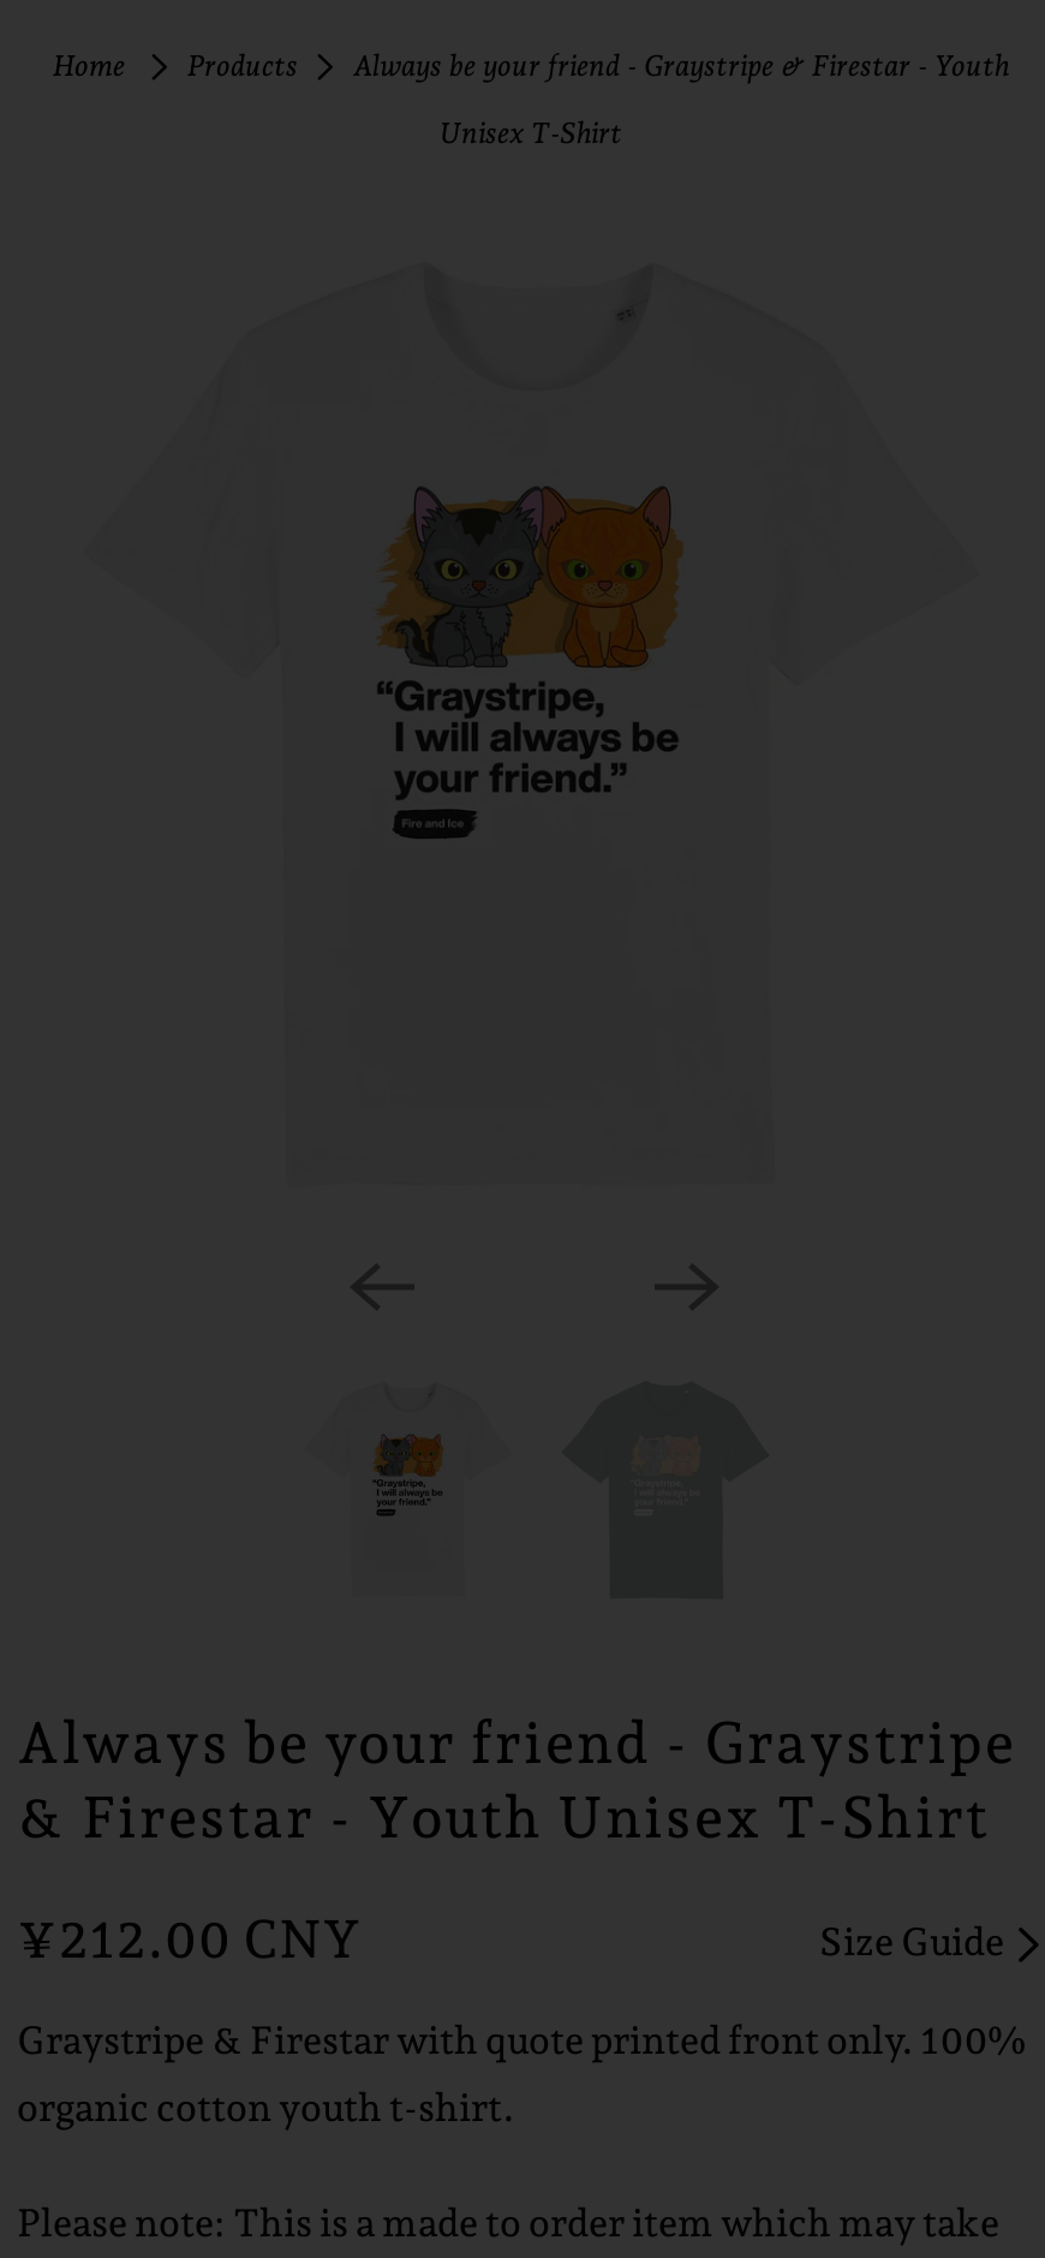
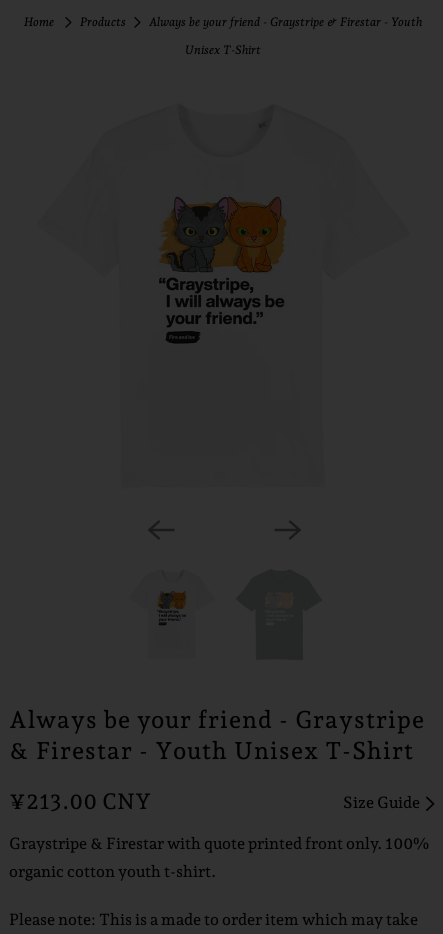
[17,1908,360,1970] ¥212.00 CNY -> [9,788,151,814] ¥213.00 CNY

